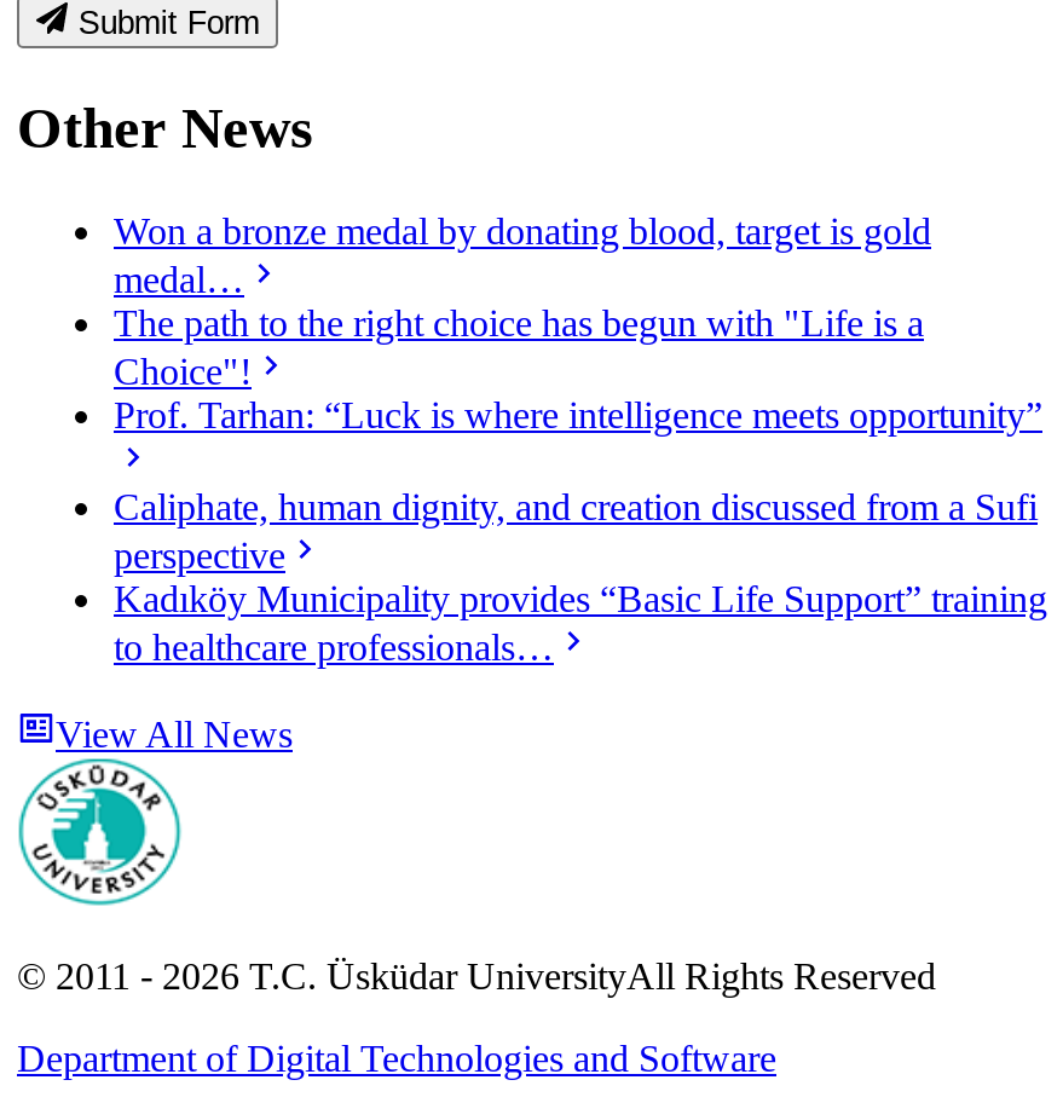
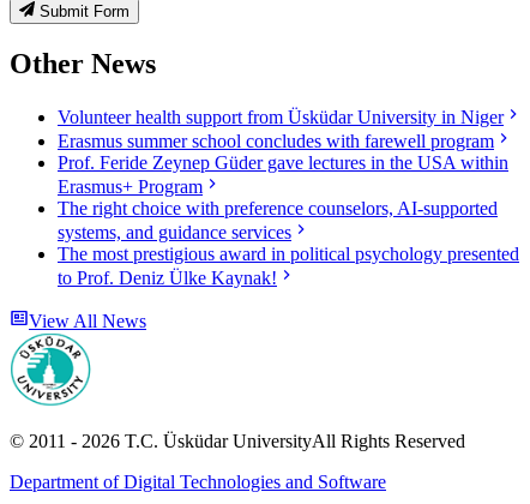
[114,211,1047,668] Won a bronze medal by donating blood, target is gold | medal… | The path to the right choice has begun with "Life is a | Choice"! | Prof. Tarhan: “Luck is where intelligence meets opportunity” | Caliphate, human dignity, and creation discussed from a Sufi | perspective | Kadıköy Municipality provides “Basic Life Support” training | to healthcare professionals… -> [58,107,519,288] Volunteer health support from Üsküdar University in Niger | Erasmus summer school concludes with farewell program | Prof. Feride Zeynep Güder gave lectures in the USA within | Erasmus+ Program | The right choice with preference counselors, AI-supported | systems, and guidance services | The most prestigious award in political psychology presented | to Prof. Deniz Ülke Kaynak!

